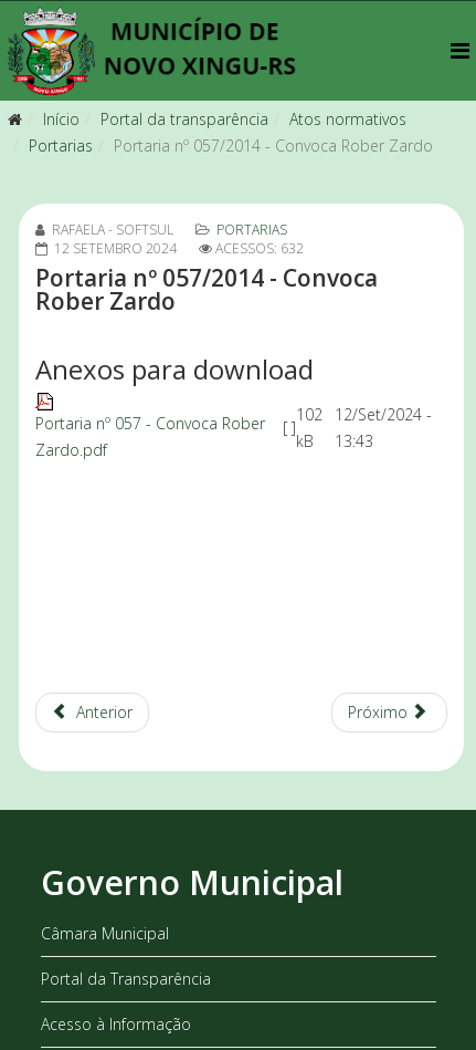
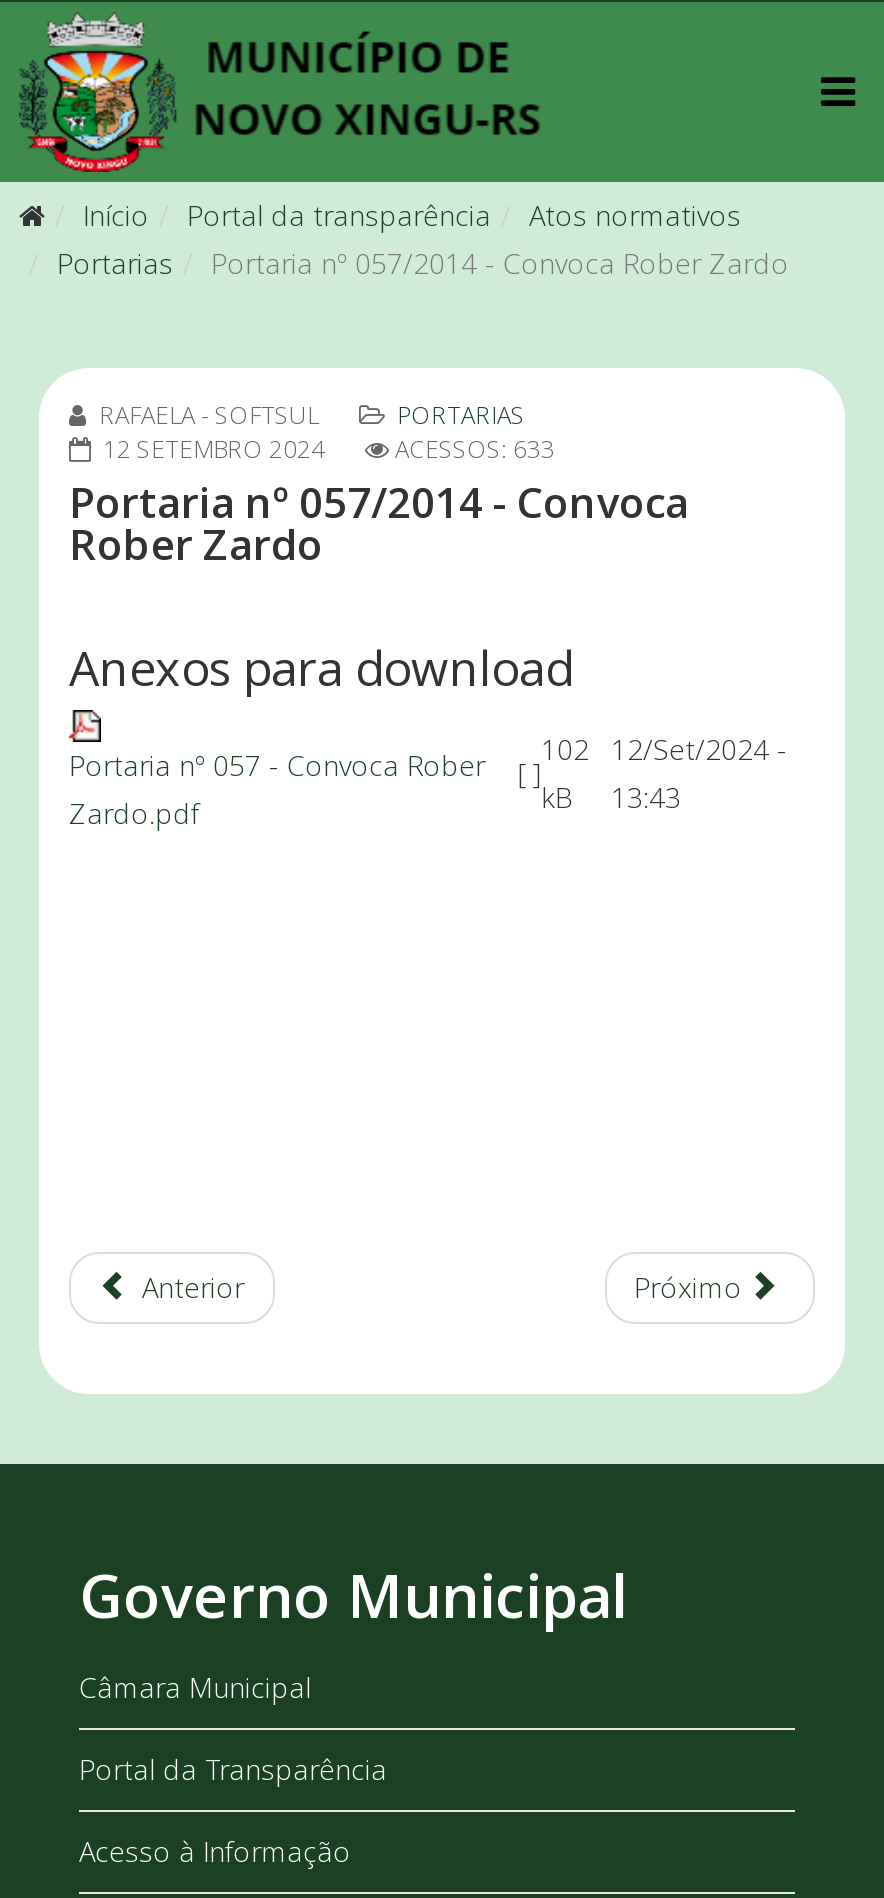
[215,239,304,258] ACESSOS: 632 -> [395,432,555,466] ACESSOS: 633

